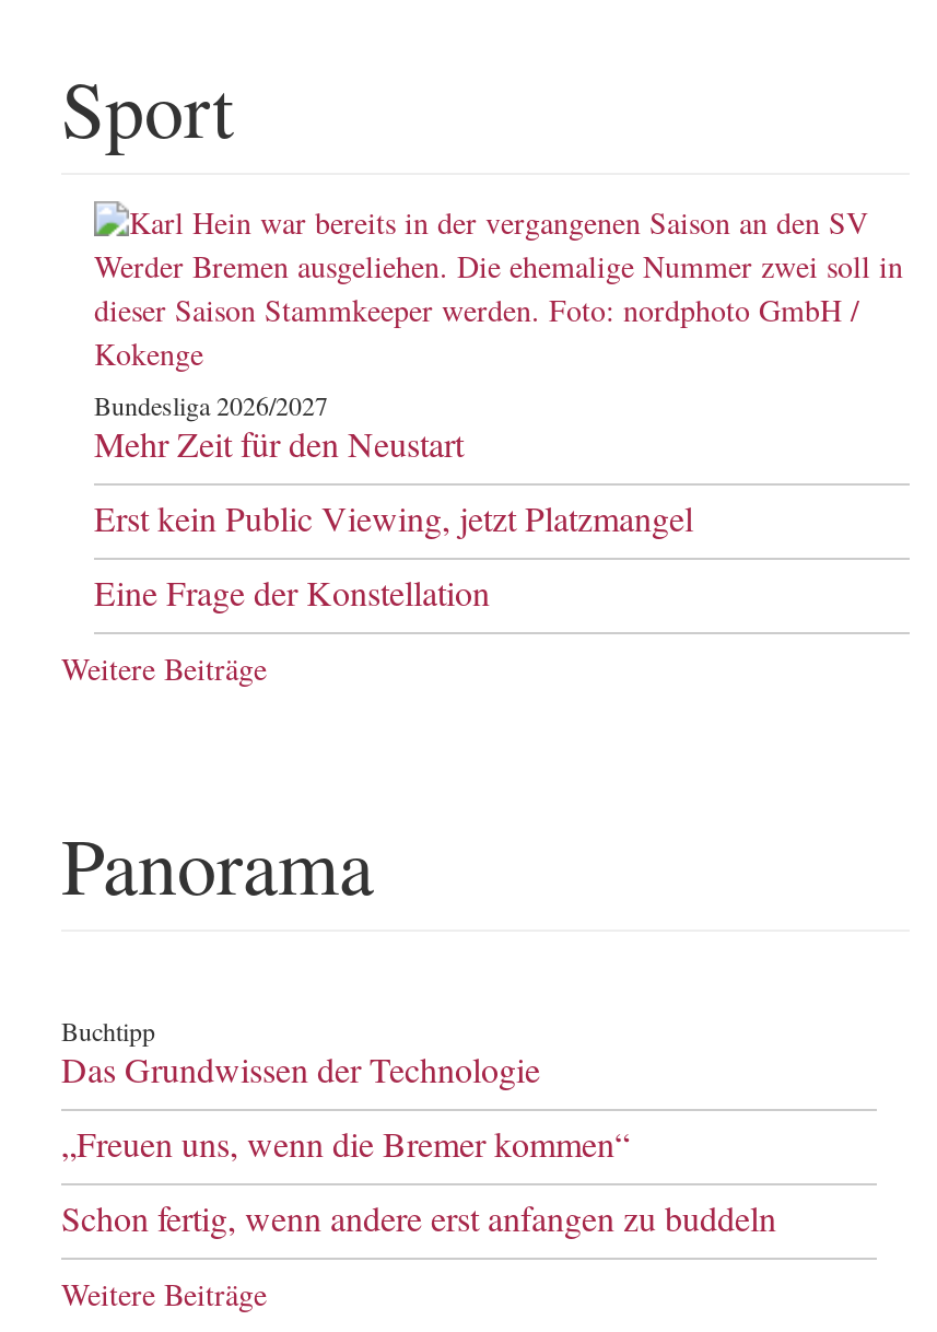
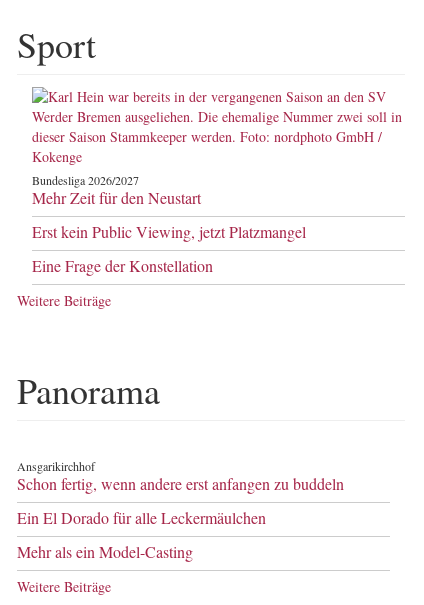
[61,1012,630,1165] Buchtipp | Das Grundwissen der Technologie | „Freuen uns, wenn die Bremer kommen“ -> [17,458,95,474] Ansgarikirchhof
moved [61,1194,776,1240] -> [17,473,344,494]: Schon fertig, wenn andere erst anfangen zu buddeln
none -> [17,507,266,562] Ein El Dorado für alle Leckermäulchen | Mehr als ein Model-Casting

